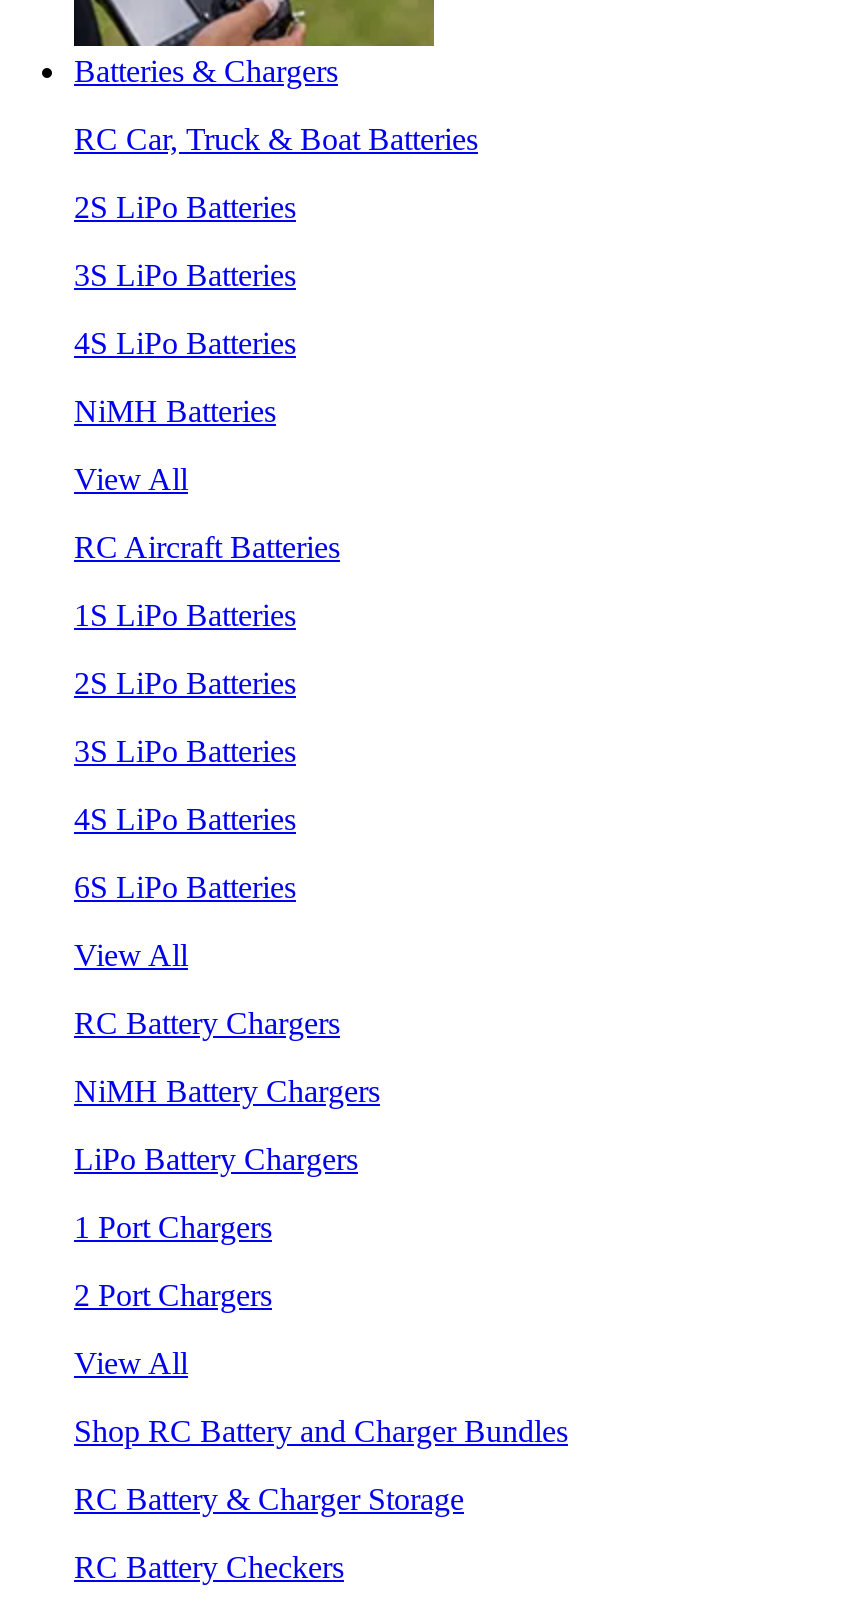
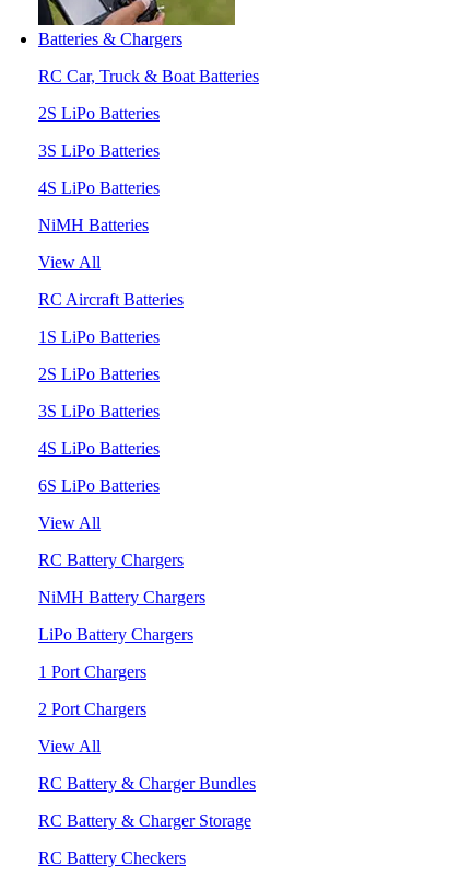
[74,1414,568,1448] Shop RC Battery and Charger Bundles -> [38,774,256,792] RC Battery & Charger Bundles

